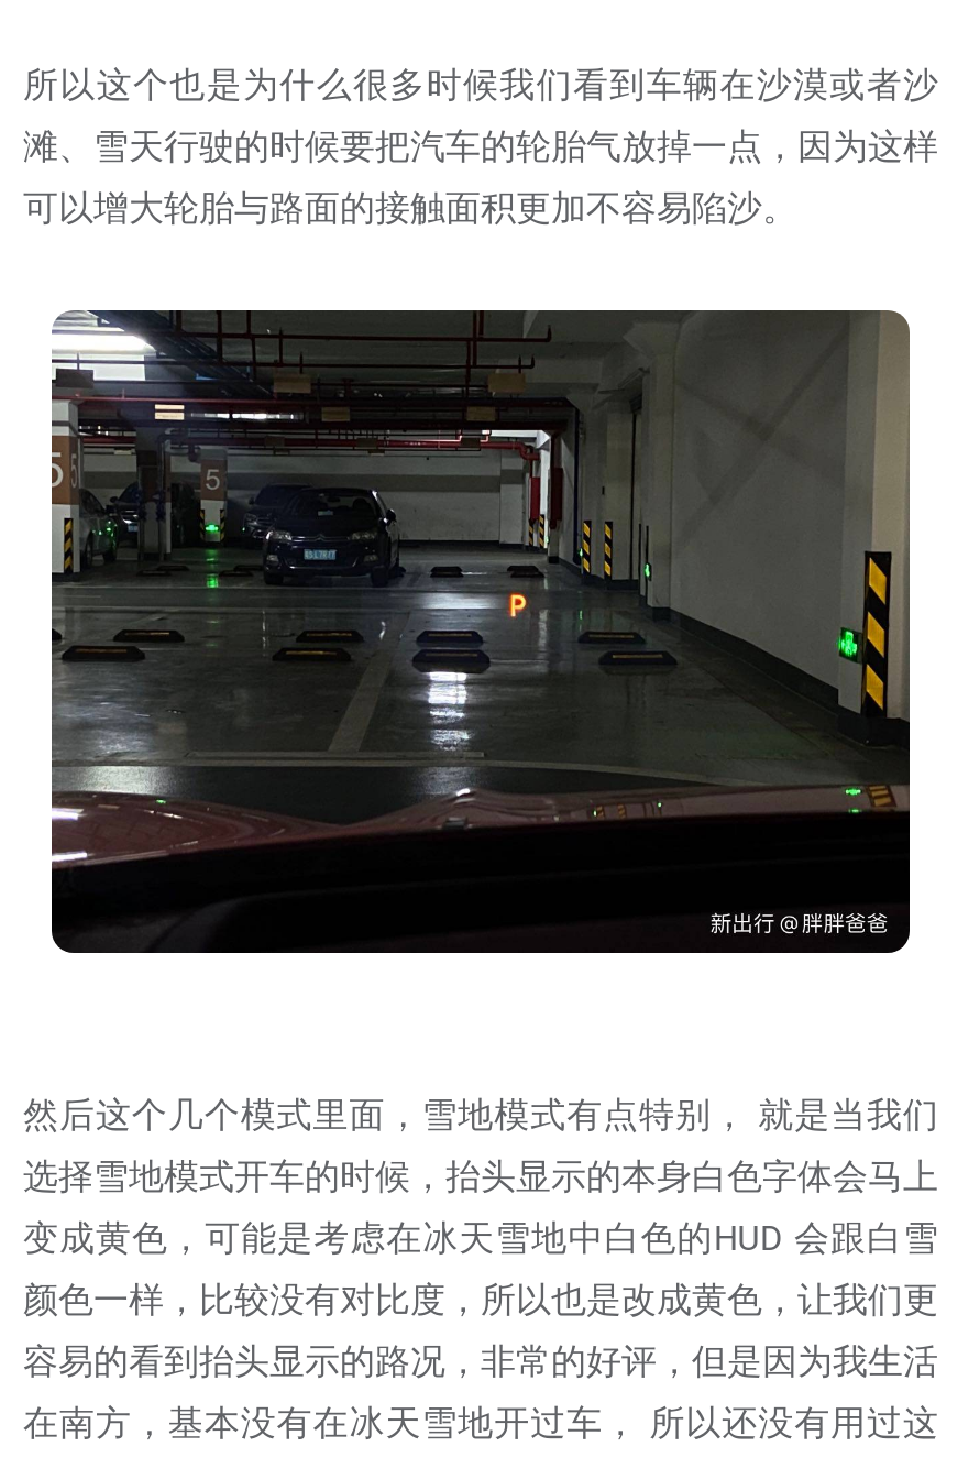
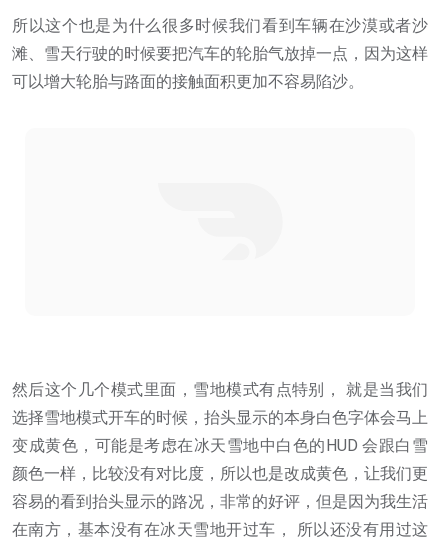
[49,307,912,954] [image] -> none

